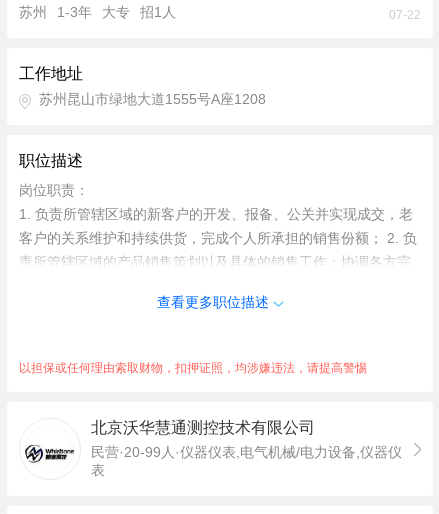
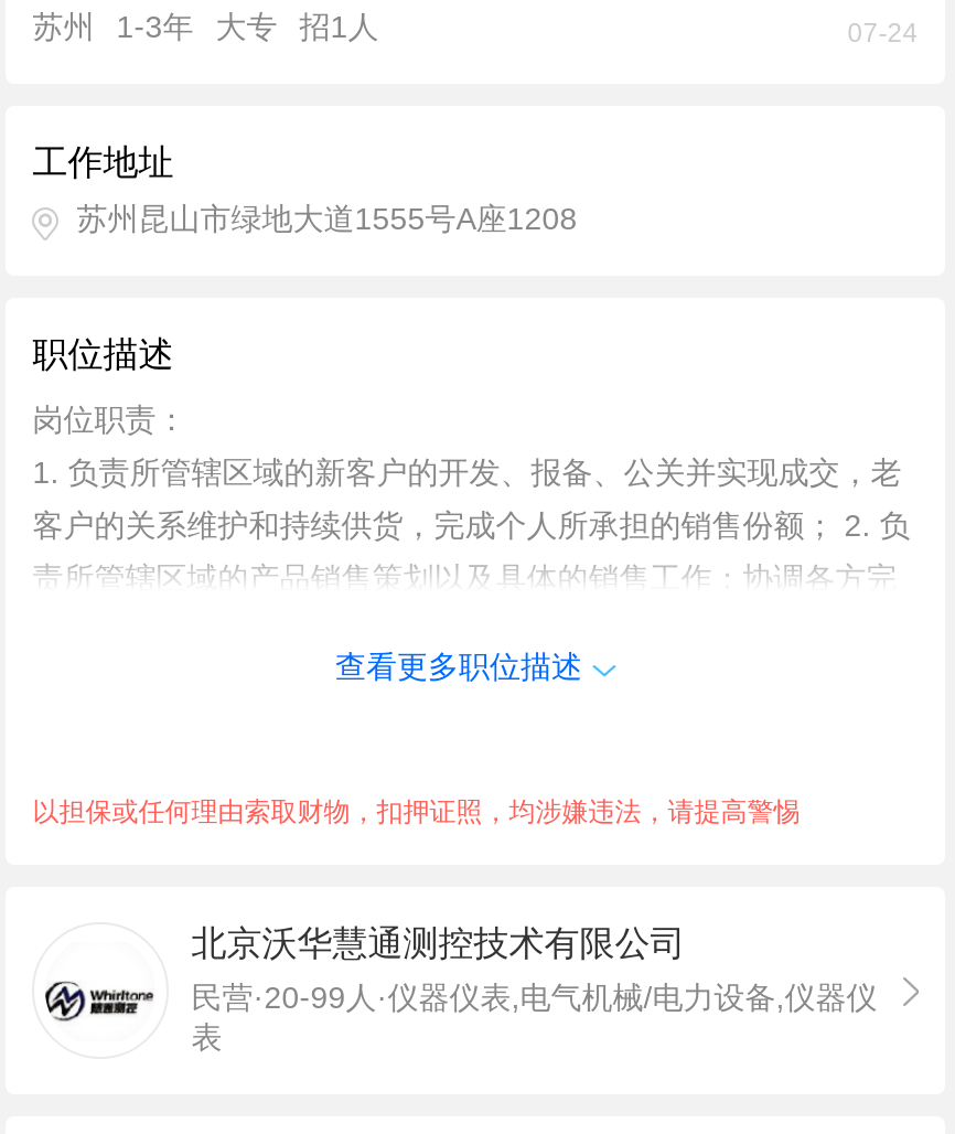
[389,8,421,22] 07-22 -> [848,18,918,49] 07-24

